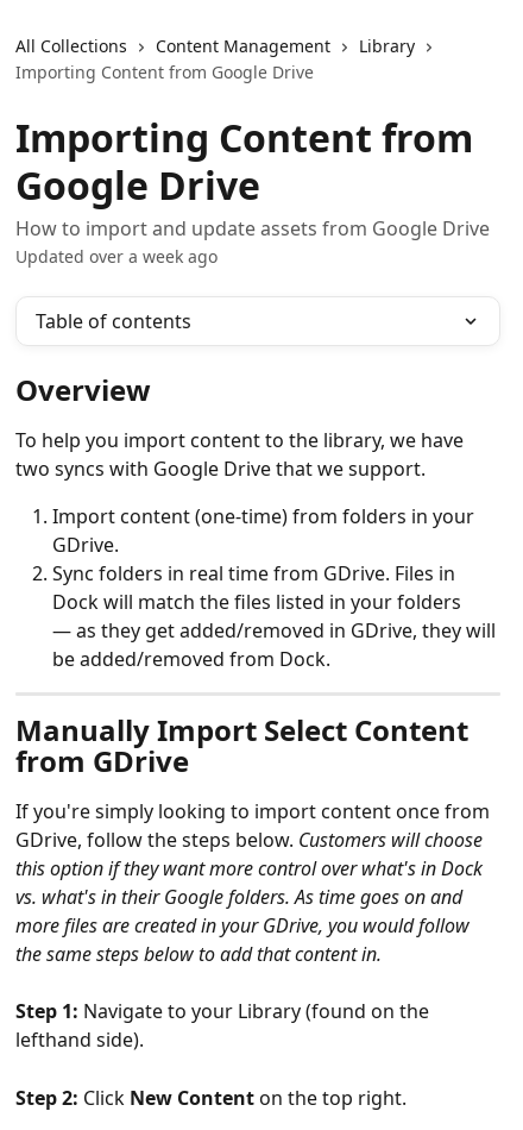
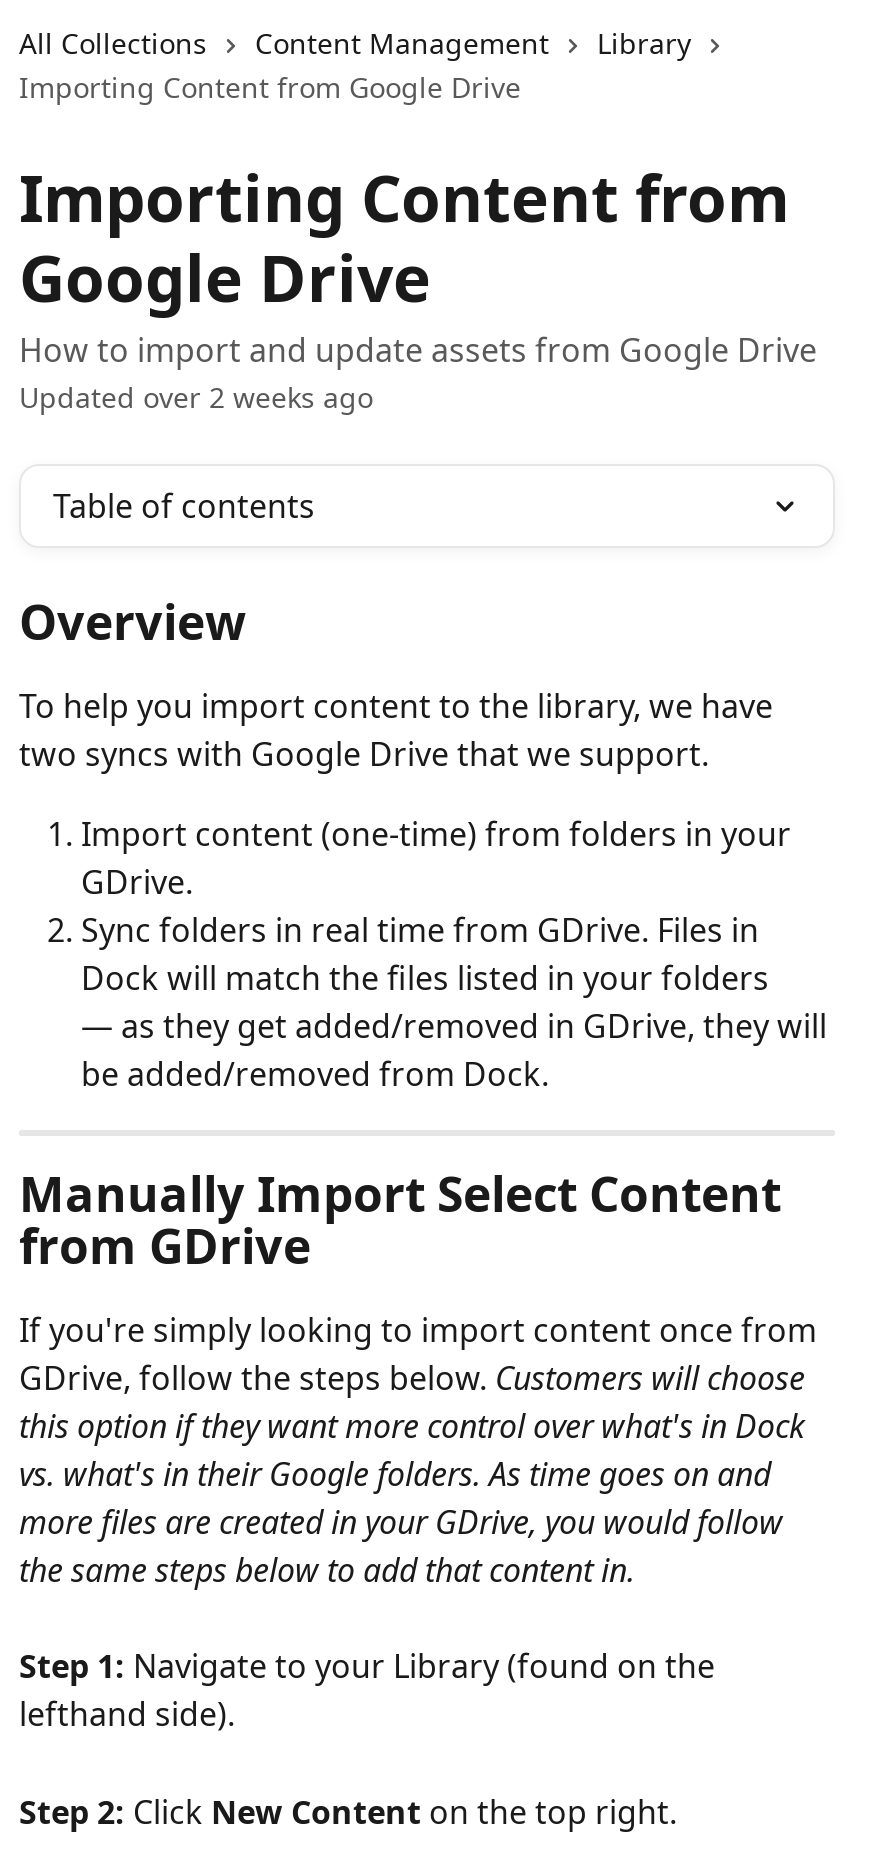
[15,245,218,268] Updated over a week ago -> [19,378,373,416] Updated over 2 weeks ago

